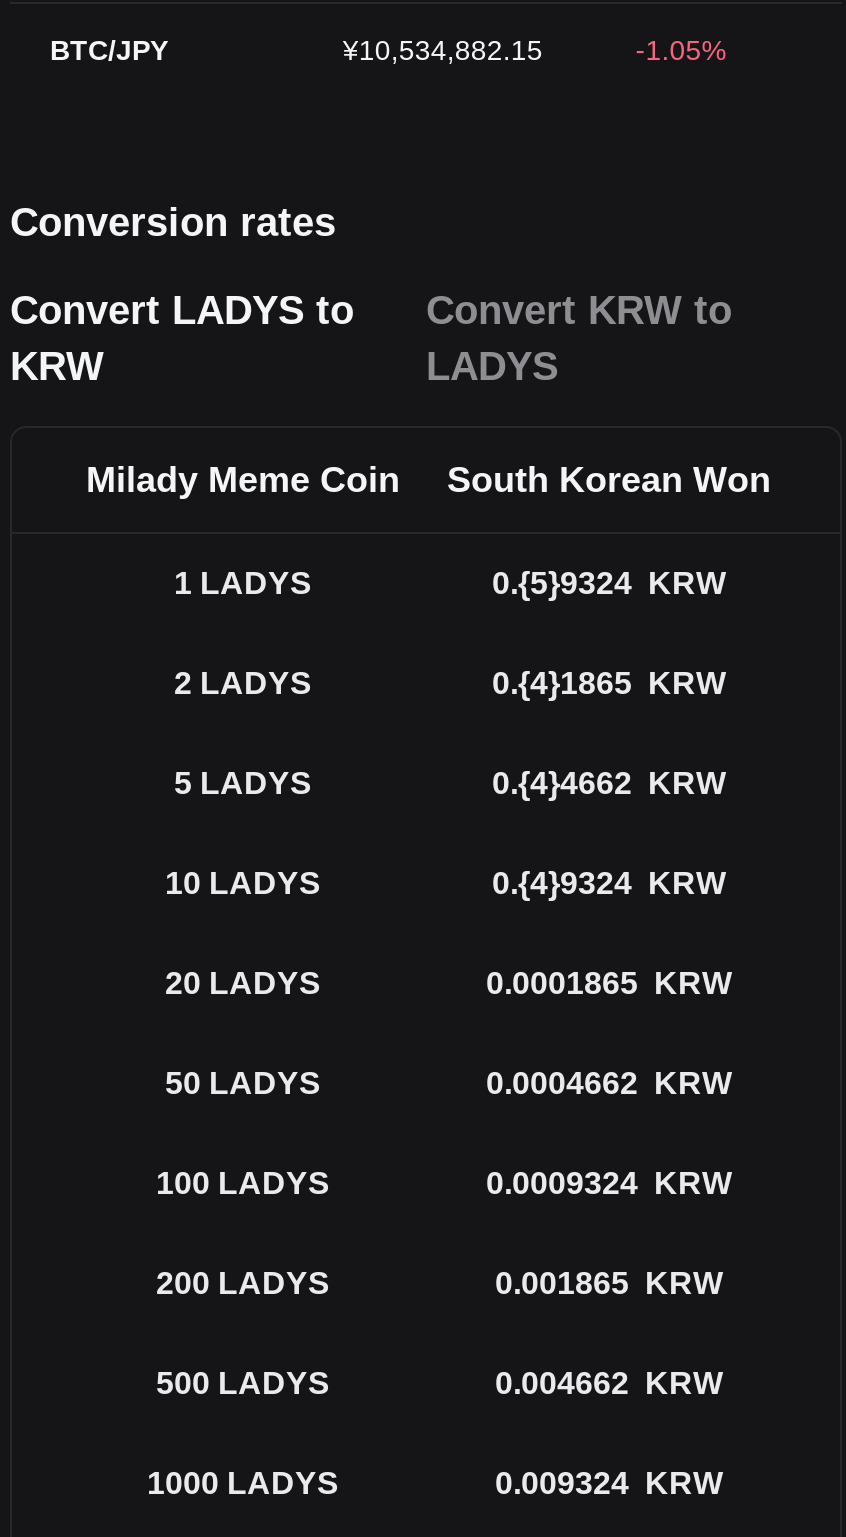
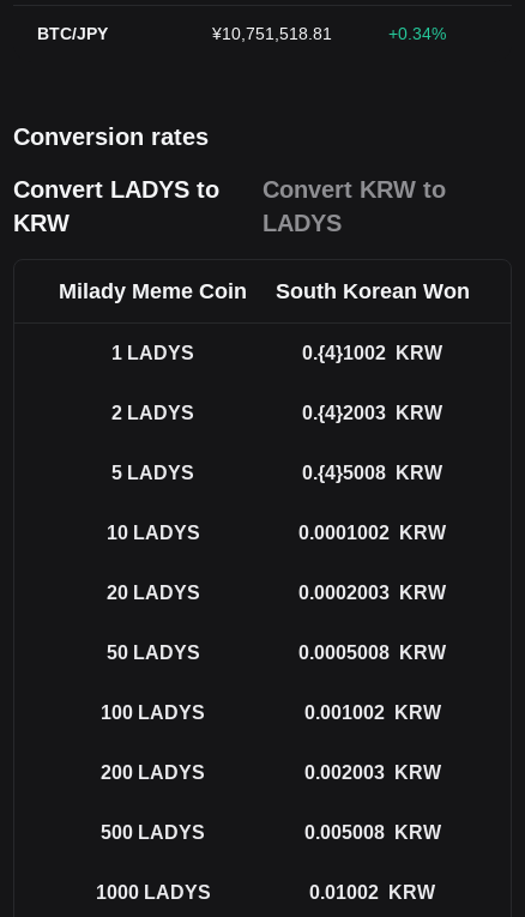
[343,34,543,66] ¥10,534,882.15 -> [213,24,332,43] ¥10,751,518.81
[636,34,726,66] -1.05% -> [388,24,446,43] +0.34%
[492,566,726,600] 0.{5}9324 KRW -> [302,343,442,363] 0.{4}1002 KRW
[492,666,726,700] 0.{4}1865 KRW -> [302,403,442,423] 0.{4}2003 KRW
[492,766,726,800] 0.{4}4662 KRW -> [302,463,442,483] 0.{4}5008 KRW
[492,866,726,900] 0.{4}9324 KRW -> [298,523,446,543] 0.0001002 KRW
[486,966,732,1000] 0.0001865 KRW -> [298,583,446,603] 0.0002003 KRW
[486,1066,732,1100] 0.0004662 KRW -> [298,642,446,663] 0.0005008 KRW
[486,1166,732,1200] 0.0009324 KRW -> [304,702,440,723] 0.001002 KRW
[495,1266,723,1300] 0.001865 KRW -> [304,762,440,783] 0.002003 KRW
[495,1366,723,1400] 0.004662 KRW -> [304,822,440,843] 0.005008 KRW
[495,1466,723,1500] 0.009324 KRW -> [309,882,435,903] 0.01002 KRW

